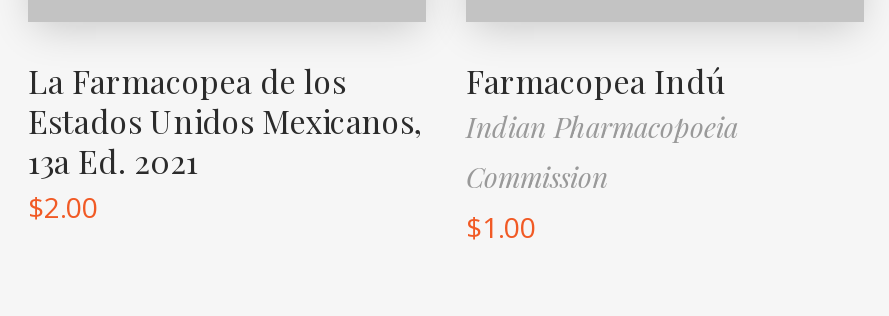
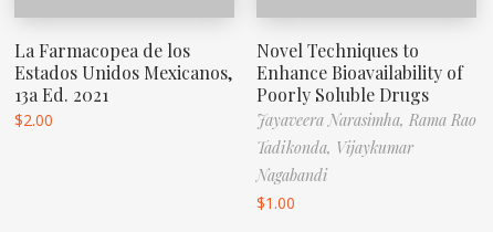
[466,59,738,195] Farmacopea Indú | Indian Pharmacopoeia | Commission -> [256,39,476,186] Novel Techniques to | Enhance Bioavailability of | Poorly Soluble Drugs | Jayaveera Narasimha, Rama Rao | Tadikonda, Vijaykumar | Nagabandi

